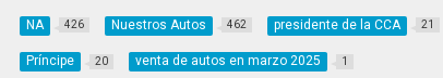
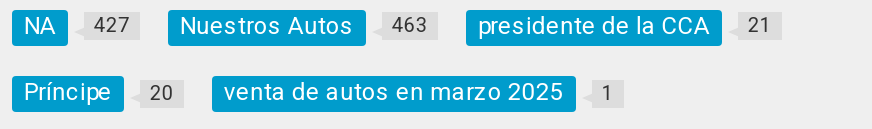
[26,17,84,32] NA 426 -> [24,12,130,40] NA 427
[111,17,246,32] Nuestros Autos 462 -> [180,12,428,40] Nuestros Autos 463

